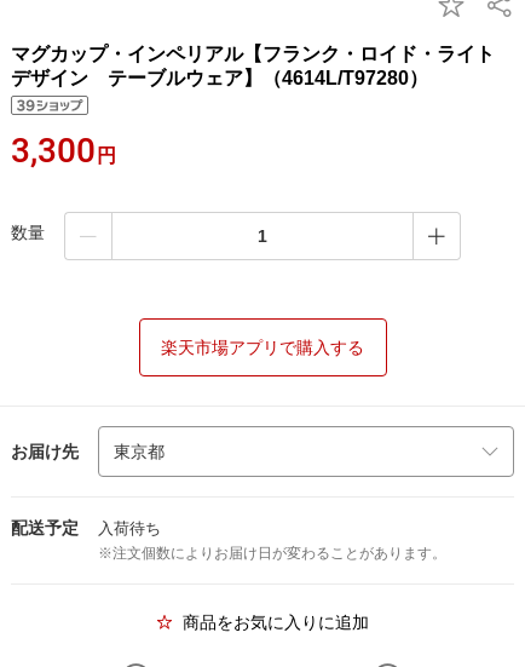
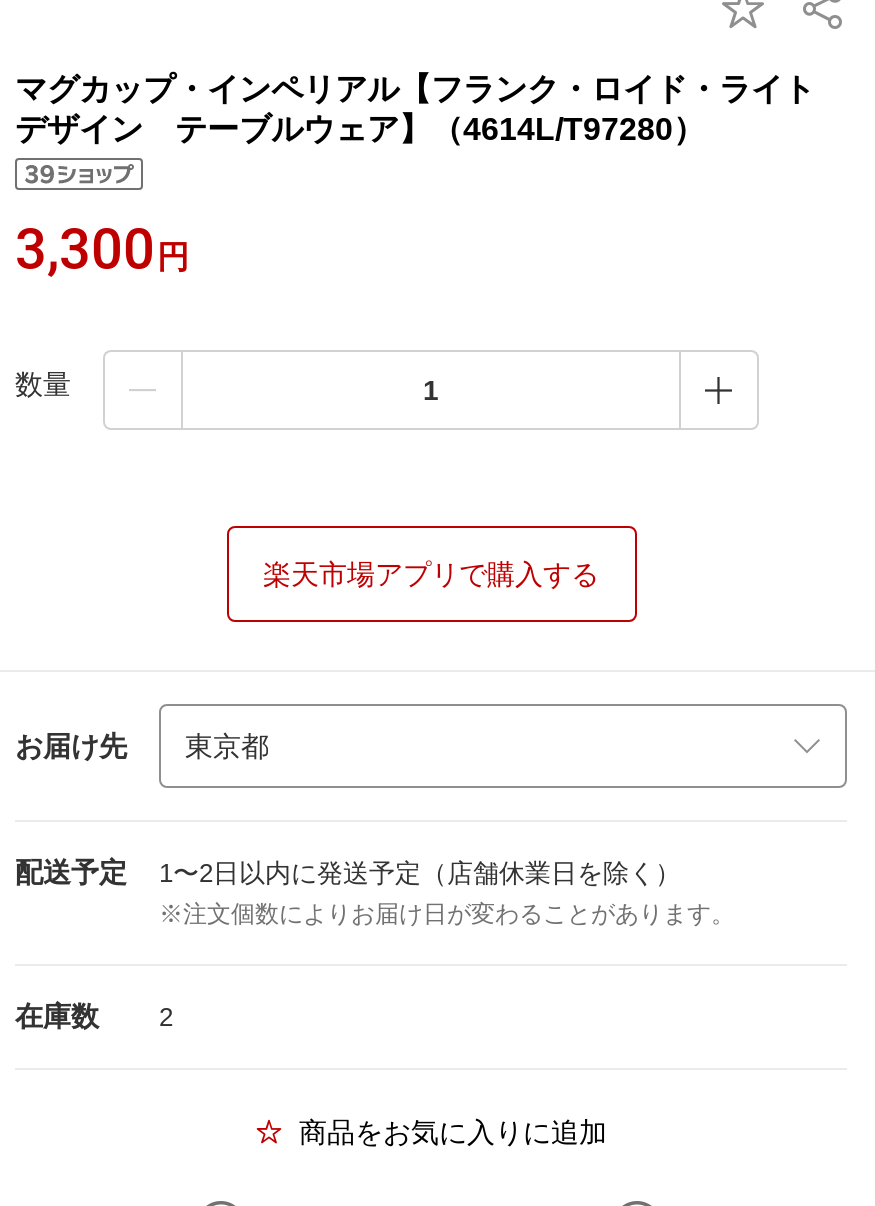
[98,519,161,537] 入荷待ち -> [159,858,681,888] 1〜2日以内に発送予定（店舗休業日を除く）
none -> [15,1000,173,1032] 在庫数 | 2

